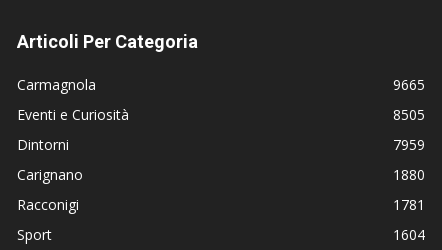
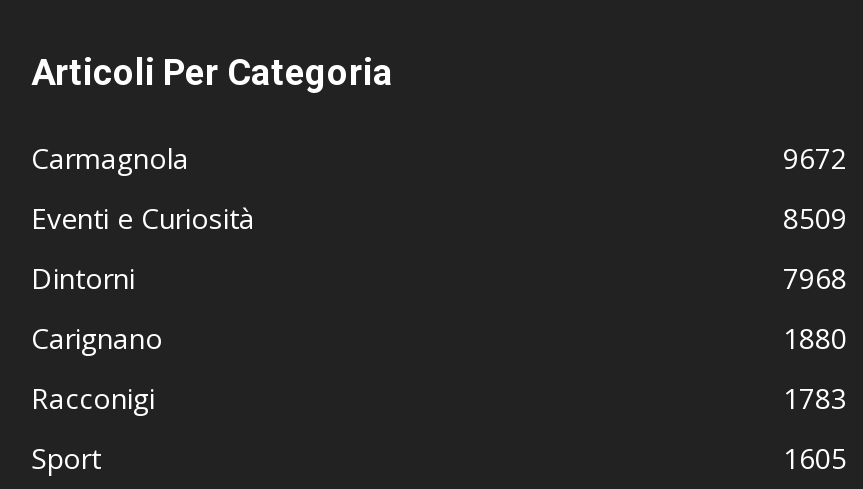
[393,75,425,94] 9665 -> [783,139,847,177] 9672
[393,105,425,124] 8505 -> [783,199,847,237] 8509
[393,135,425,154] 7959 -> [783,259,847,297] 7968
[393,195,425,214] 1781 -> [783,379,847,417] 1783
[393,225,425,244] 1604 -> [783,439,847,477] 1605

